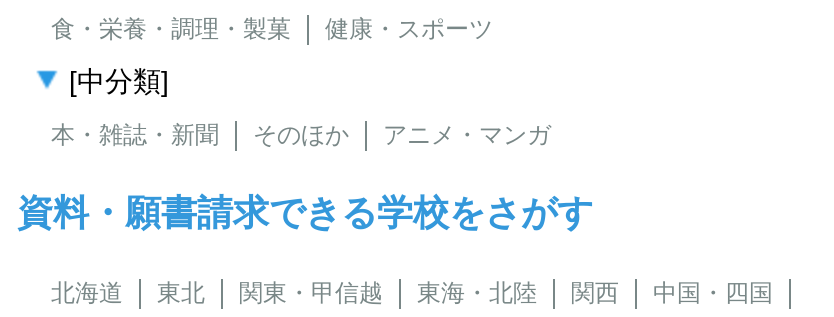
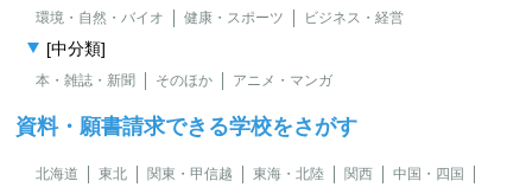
[51,15,291,43] 食・栄養・調理・製菓 -> [36,10,164,26] 環境・自然・バイオ
none -> [304,10,404,26] ビジネス・経営

